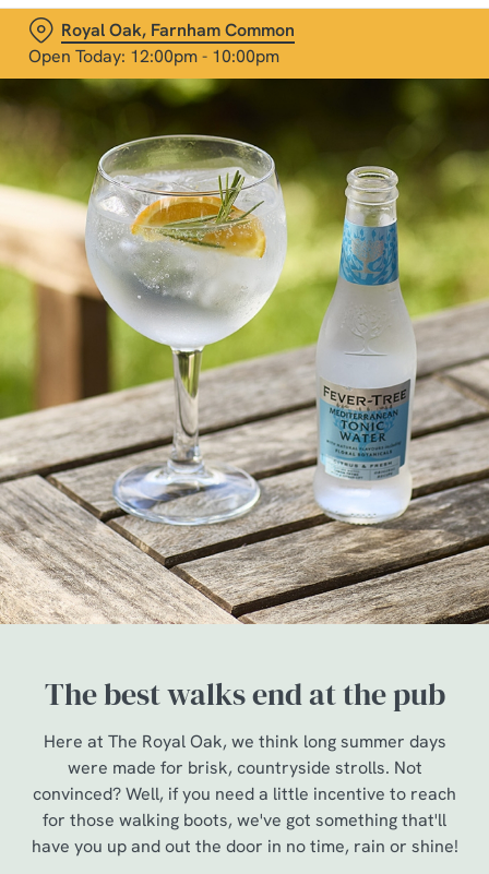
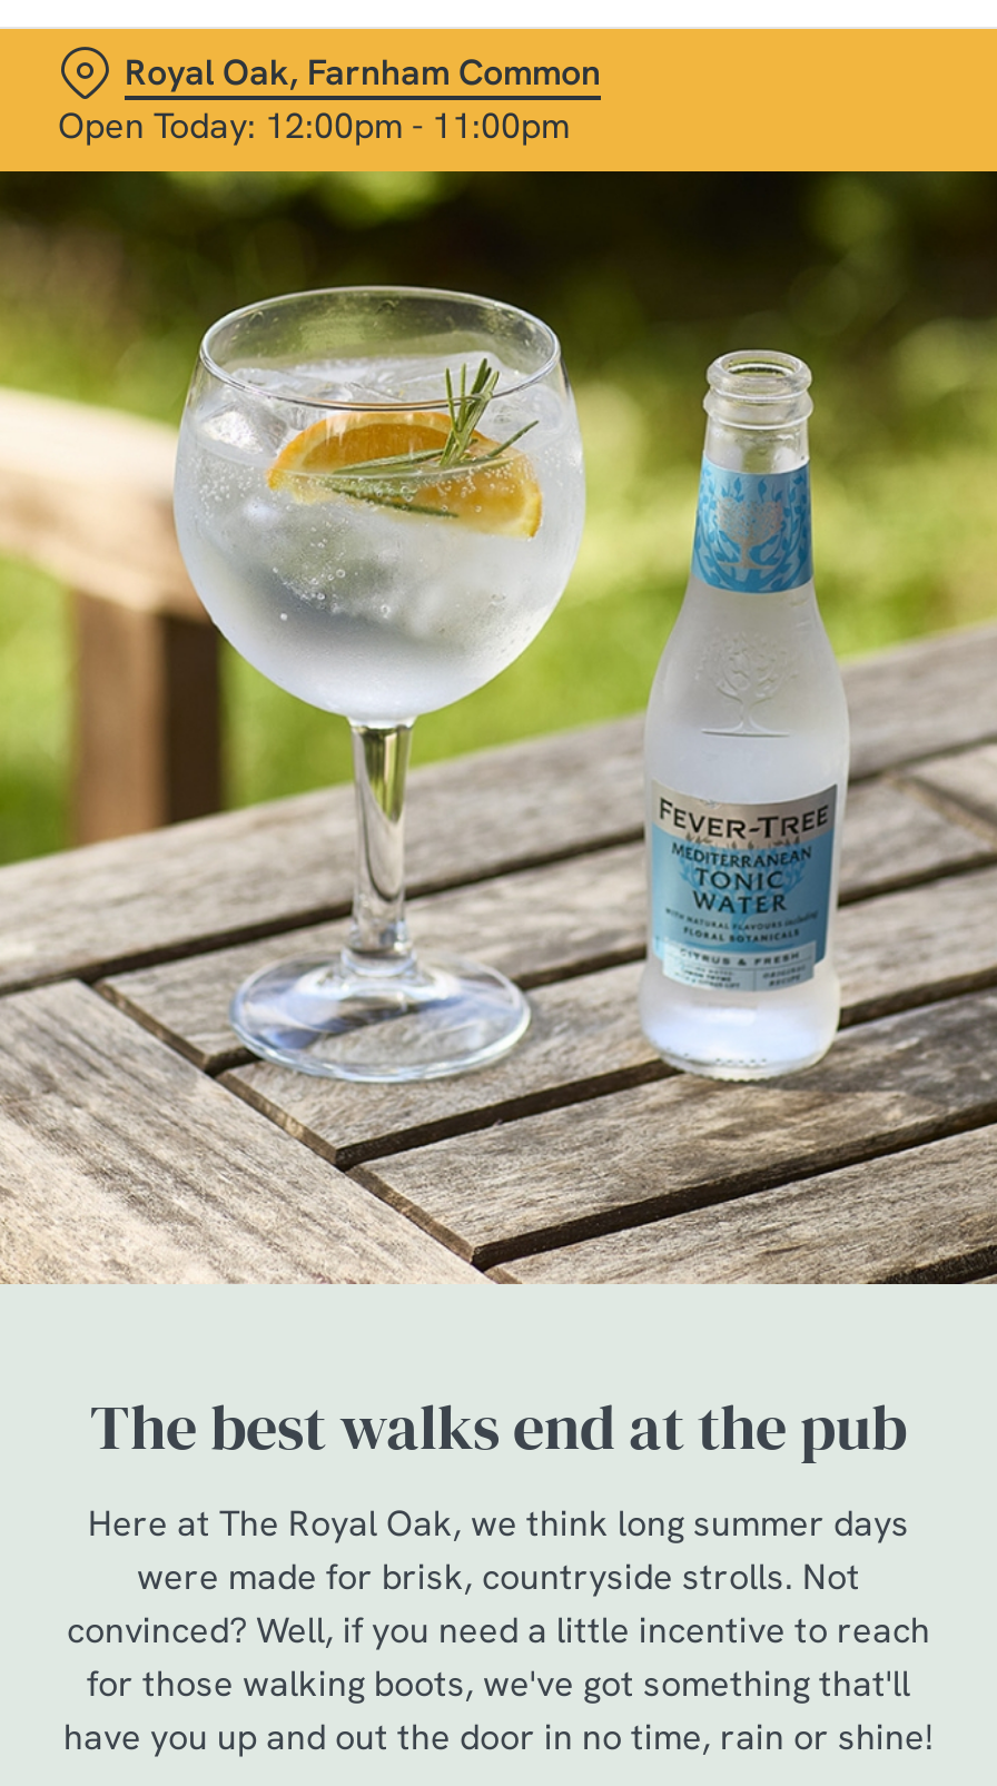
[28,45,279,68] Open Today: 12:00pm - 10:00pm -> [58,102,570,149] Open Today: 12:00pm - 11:00pm

